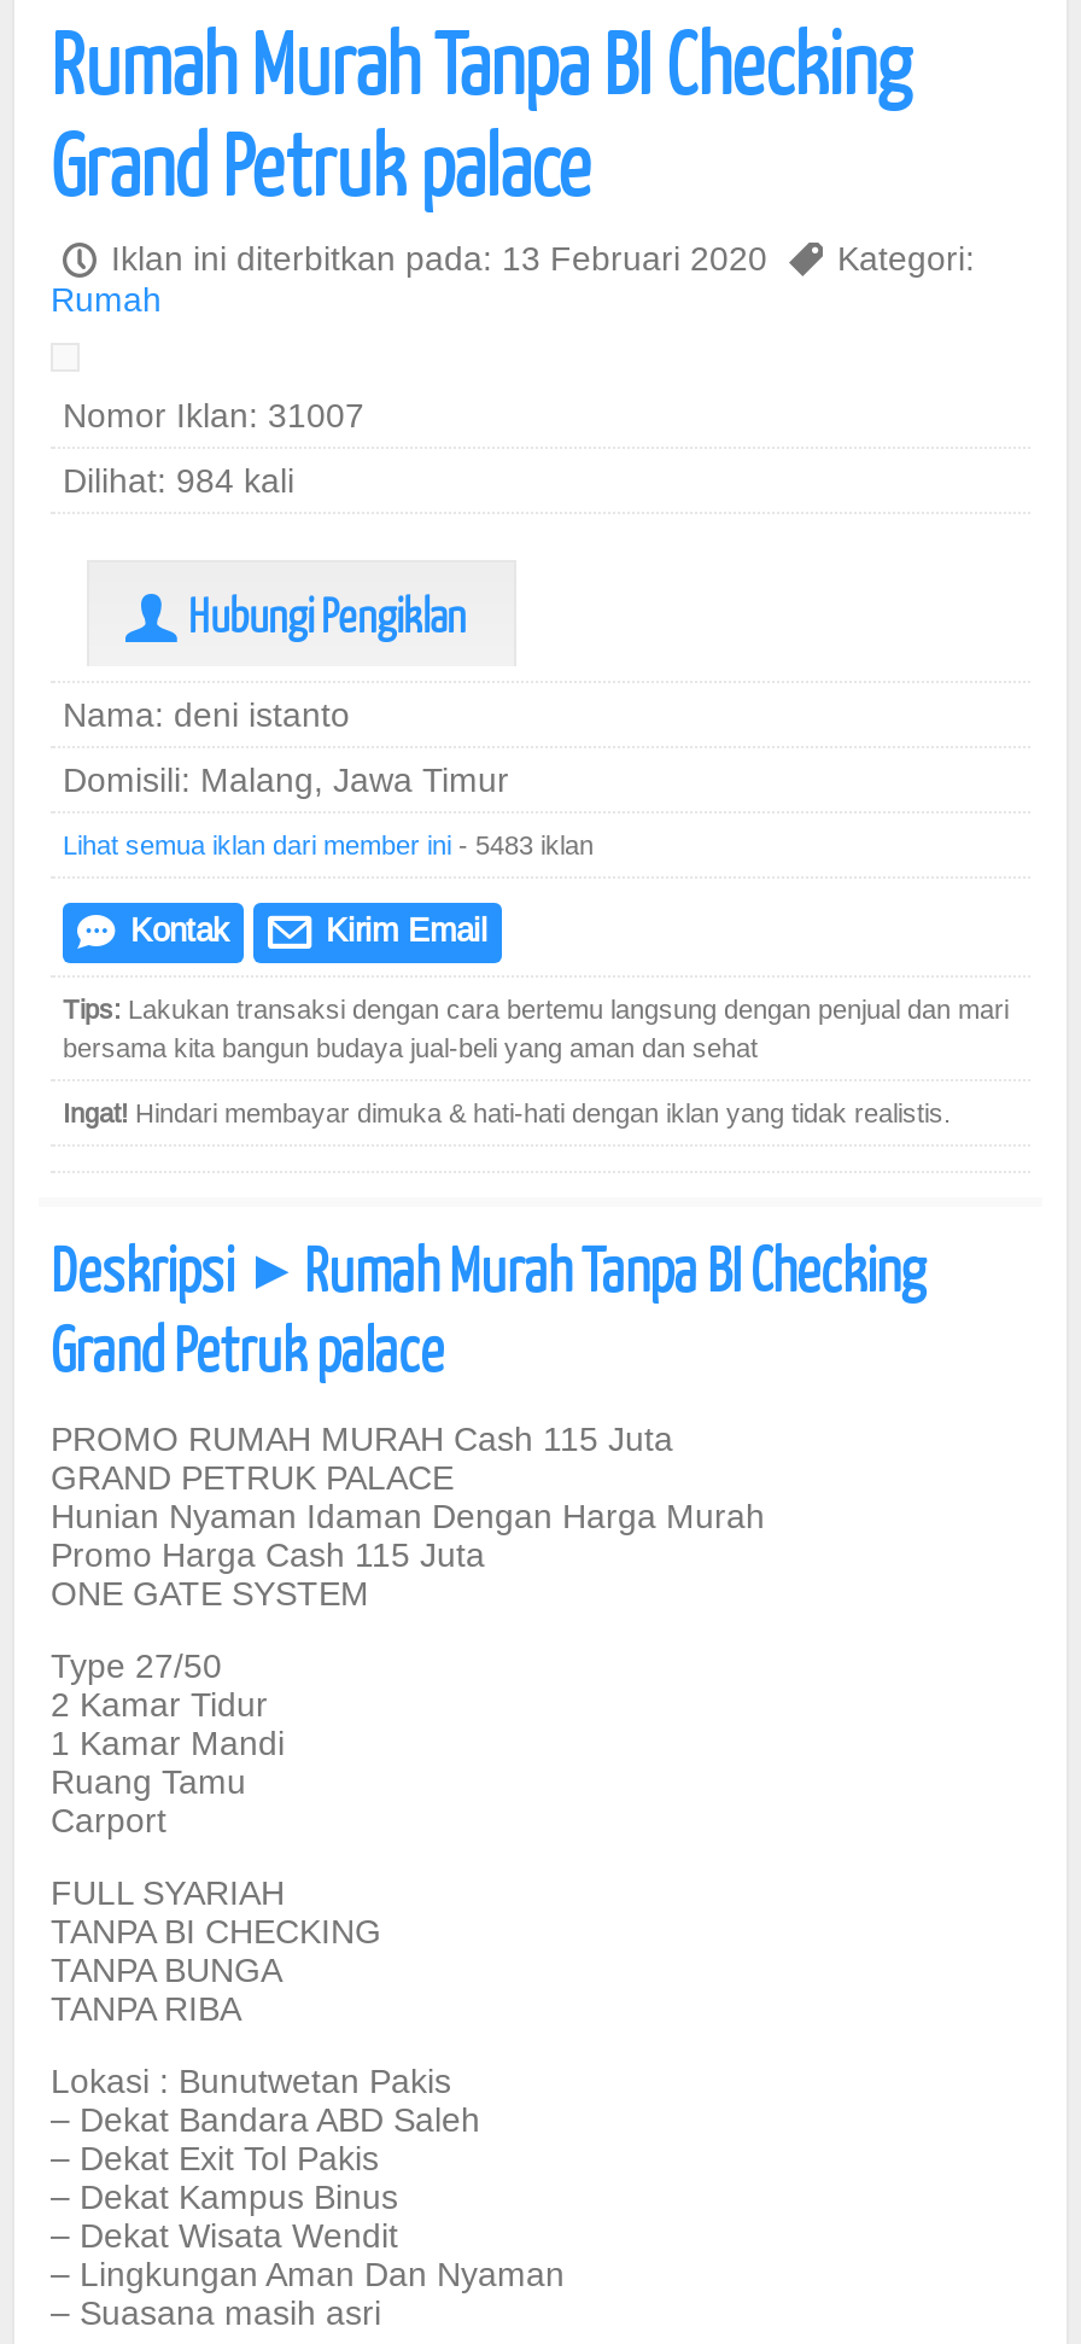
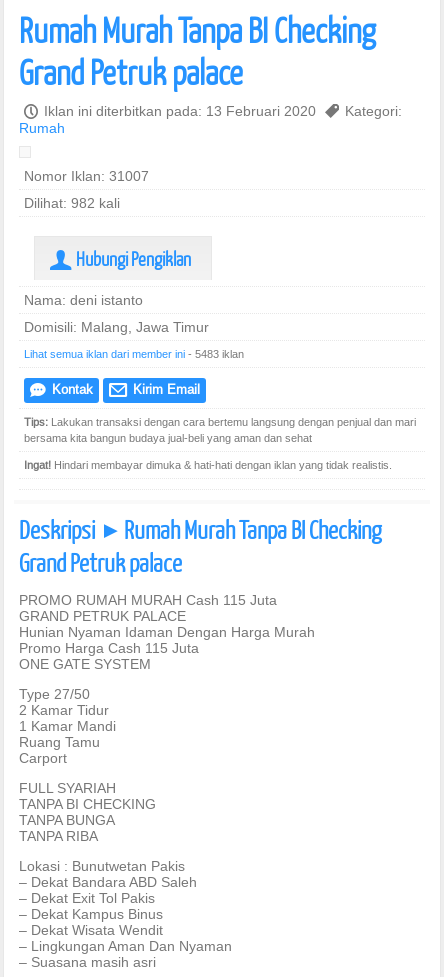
[63,461,294,500] Dilihat: 984 kali -> [24,195,120,211] Dilihat: 982 kali

